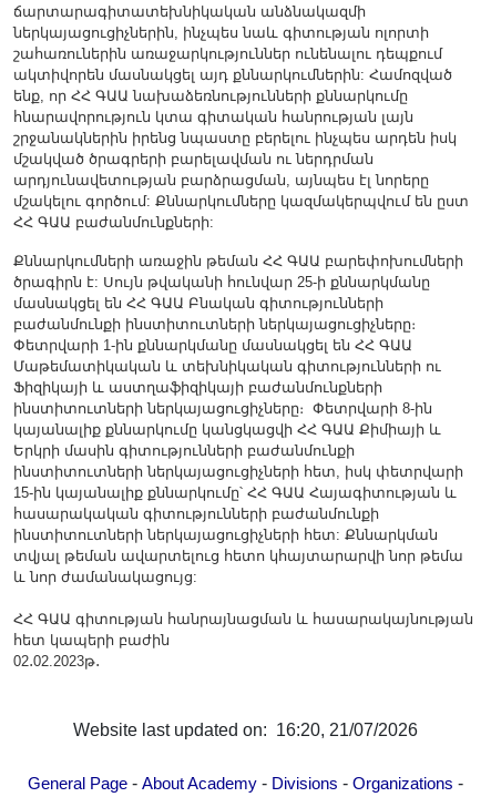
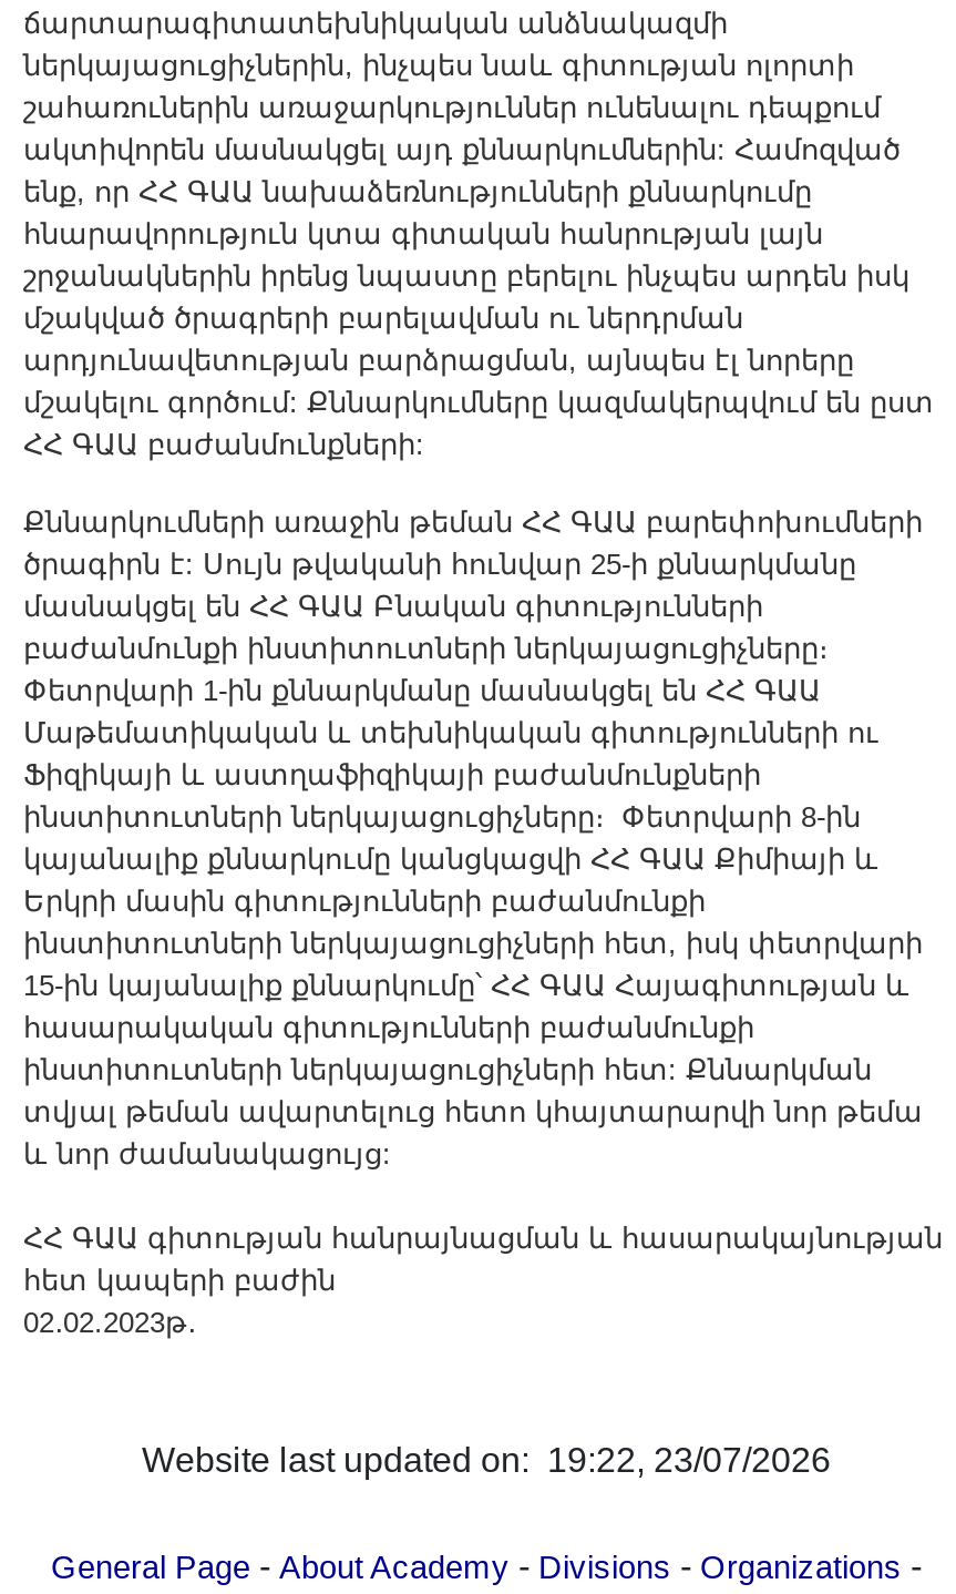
[73,721,417,739] Website last updated on: 16:20, 21/07/2026 -> [142,1441,831,1479] Website last updated on: 19:22, 23/07/2026

